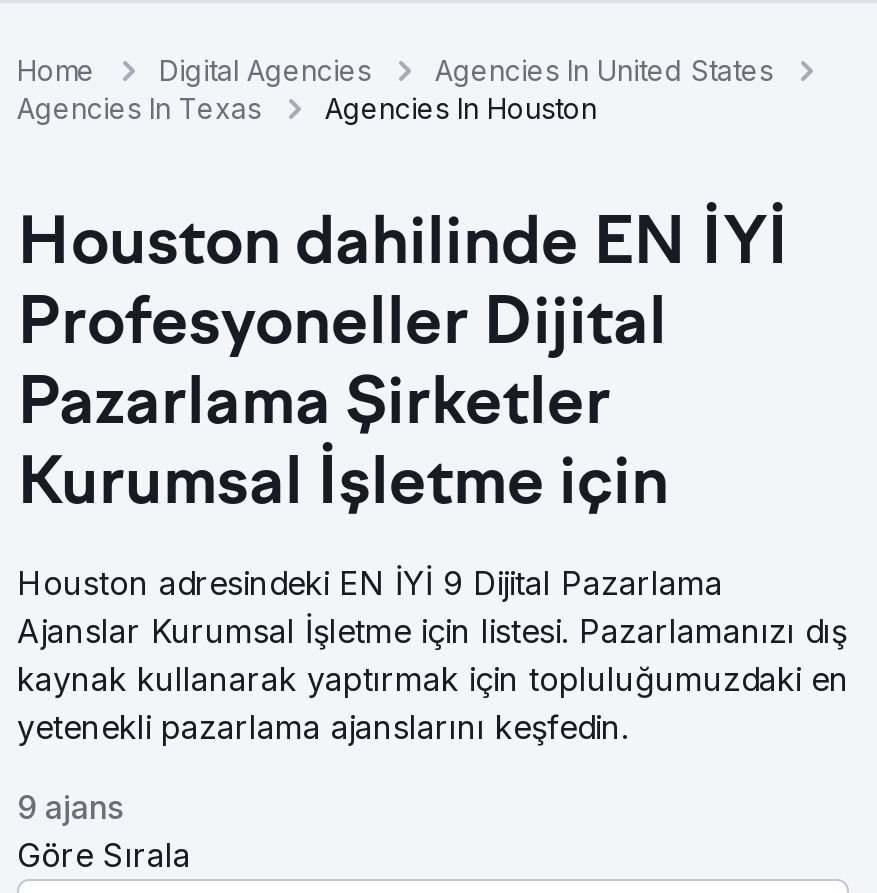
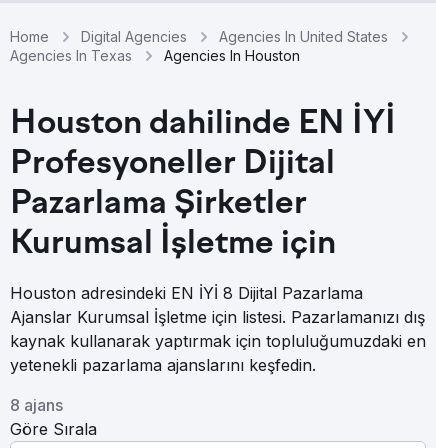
[17,563,723,603] Houston adresindeki EN İYİ 9 Dijital Pazarlama -> [10,283,363,303] Houston adresindeki EN İYİ 8 Dijital Pazarlama
[17,787,123,827] 9 ajans -> [10,395,63,415] 8 ajans

